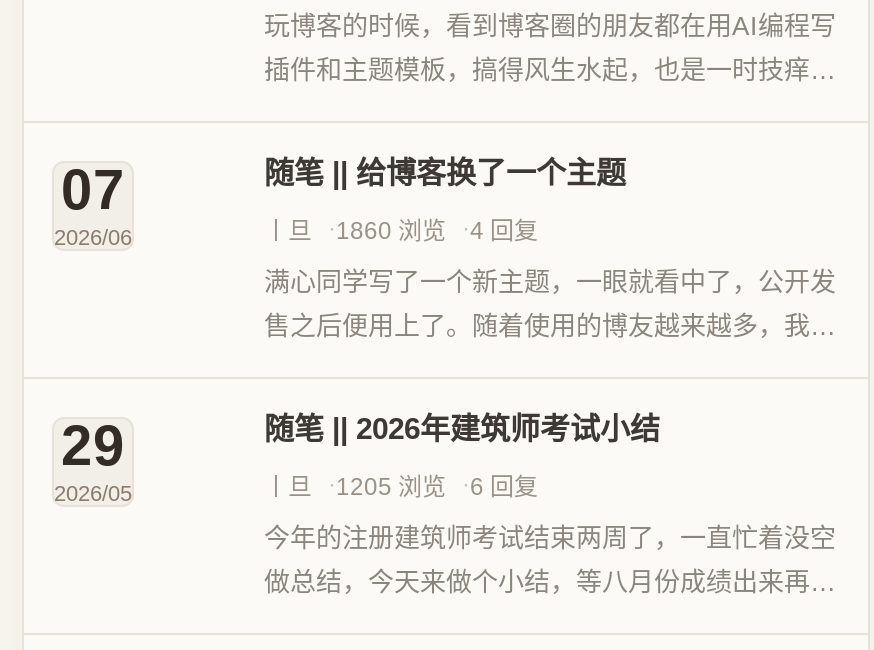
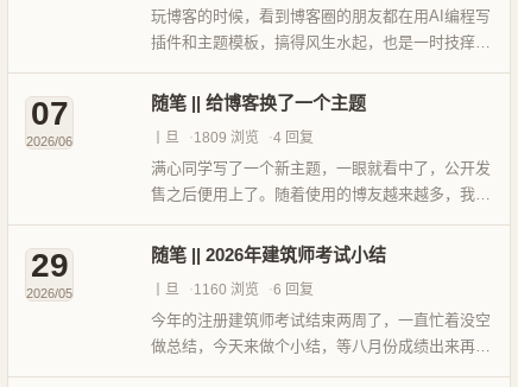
[336,217,446,245] 1860 浏览 -> [194,129,259,146] 1809 浏览
[336,473,446,501] 1205 浏览 -> [194,281,259,298] 1160 浏览

